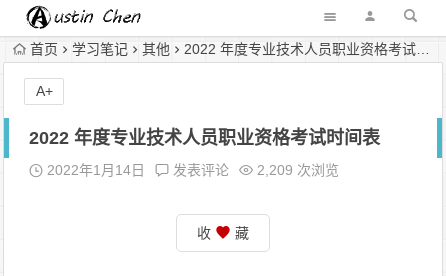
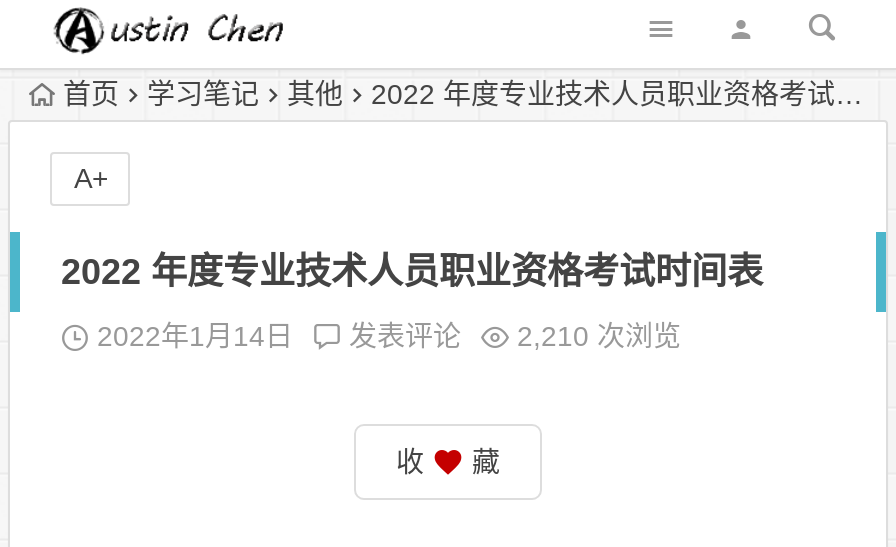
[43,162,339,178] 2022年1月14日 发表评论 2,209 次浏览 -> [89,320,681,352] 2022年1月14日 发表评论 2,210 次浏览

